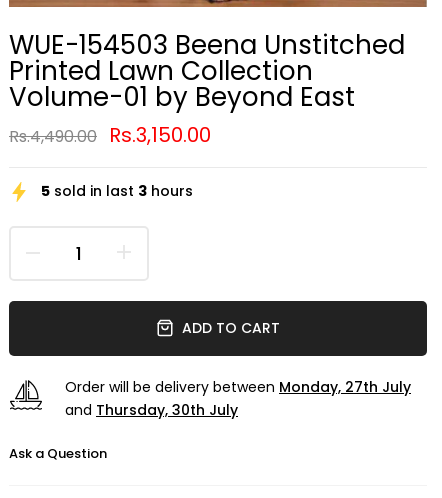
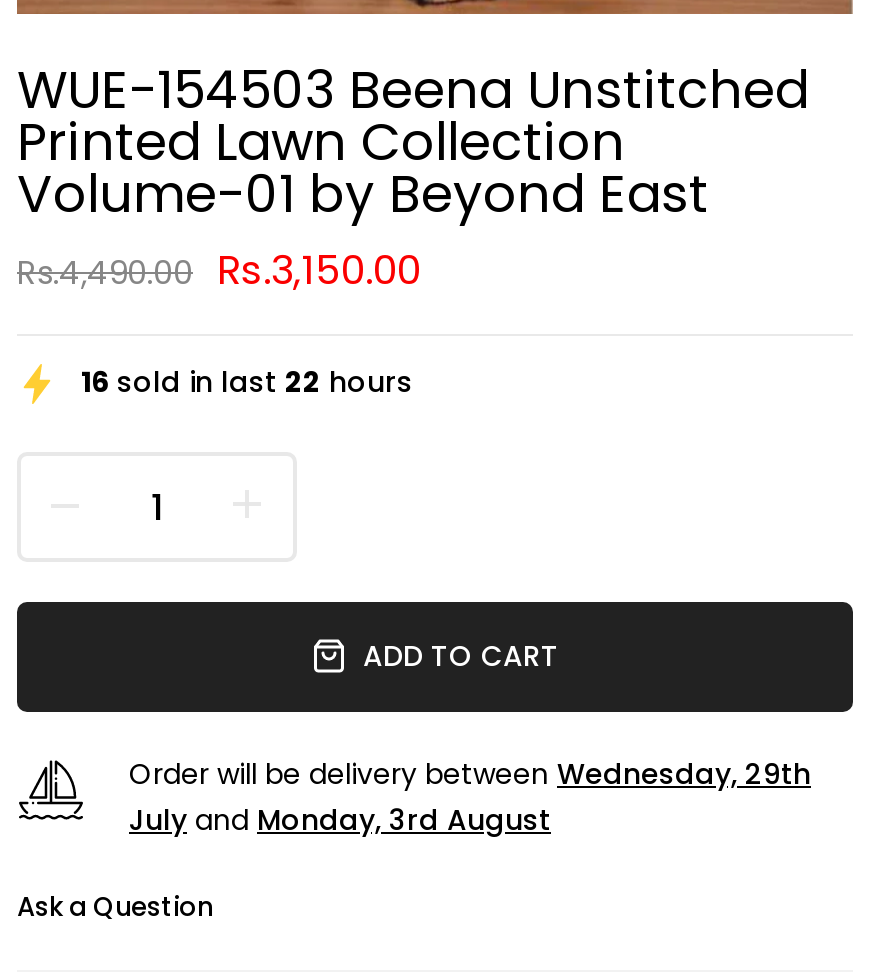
[41,181,193,201] 5 sold in last 3 hours -> [81,361,413,401] 16 sold in last 22 hours
[65,377,411,420] Order will be delivery between Monday, 27th July | and Thursday, 30th July -> [129,754,811,840] Order will be delivery between Wednesday, 29th | July and Monday, 3rd August

